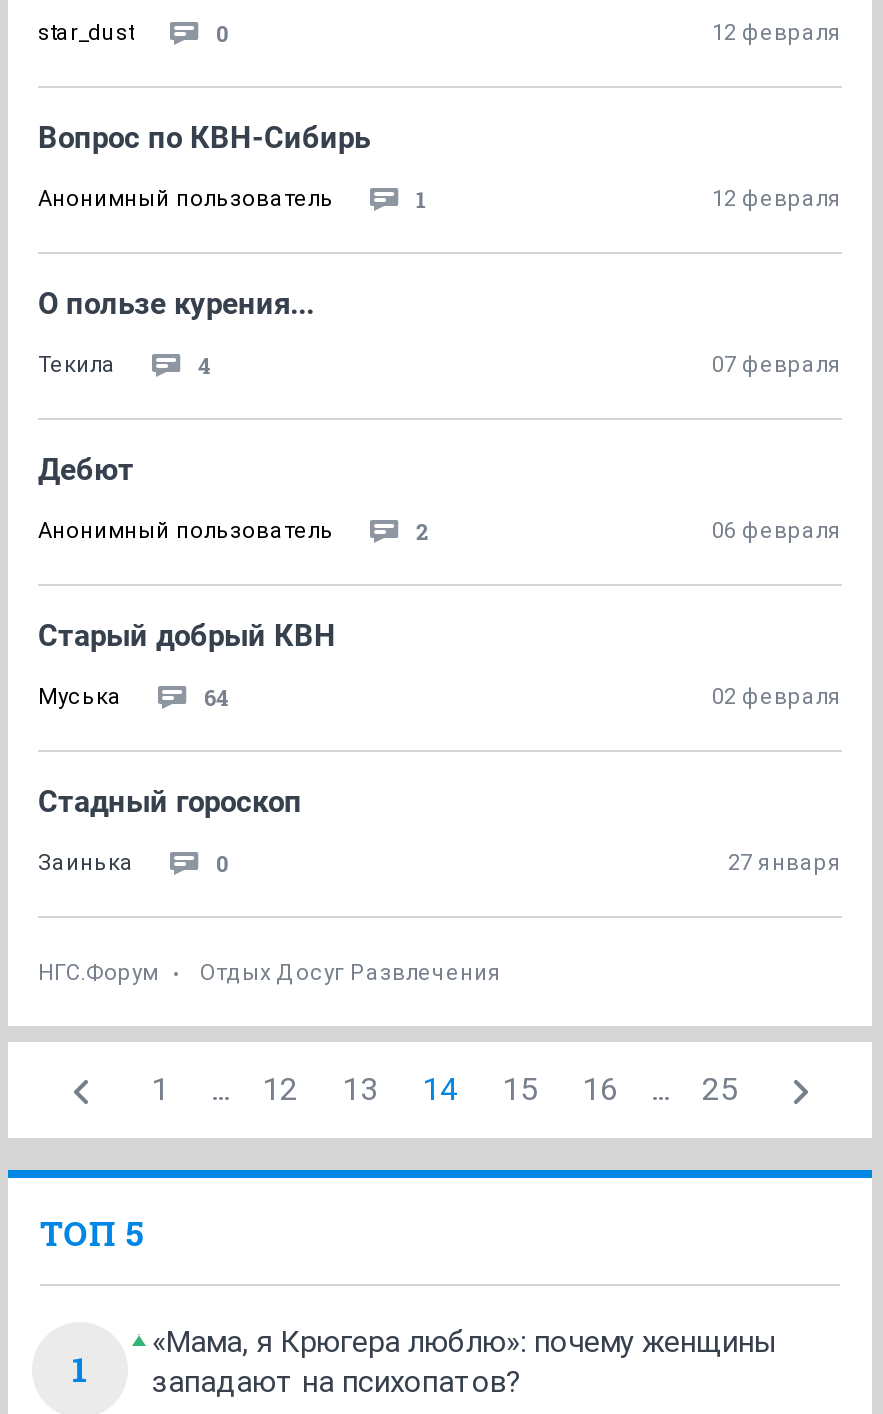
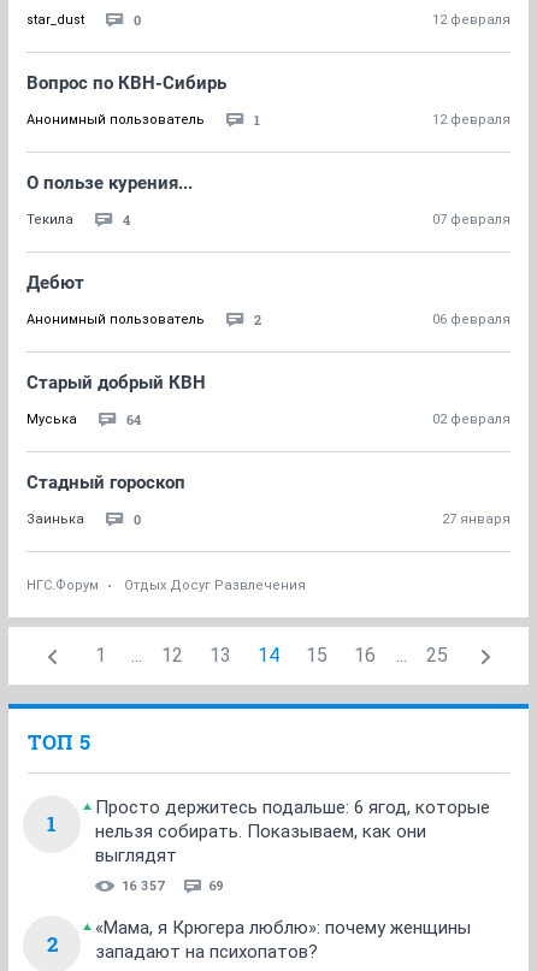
none -> [46,797,490,958] Просто держитесь подальше: 6 ягод, которые | нельзя собирать. Показываем, как они | выглядят | 16 357 | 69 | 2

